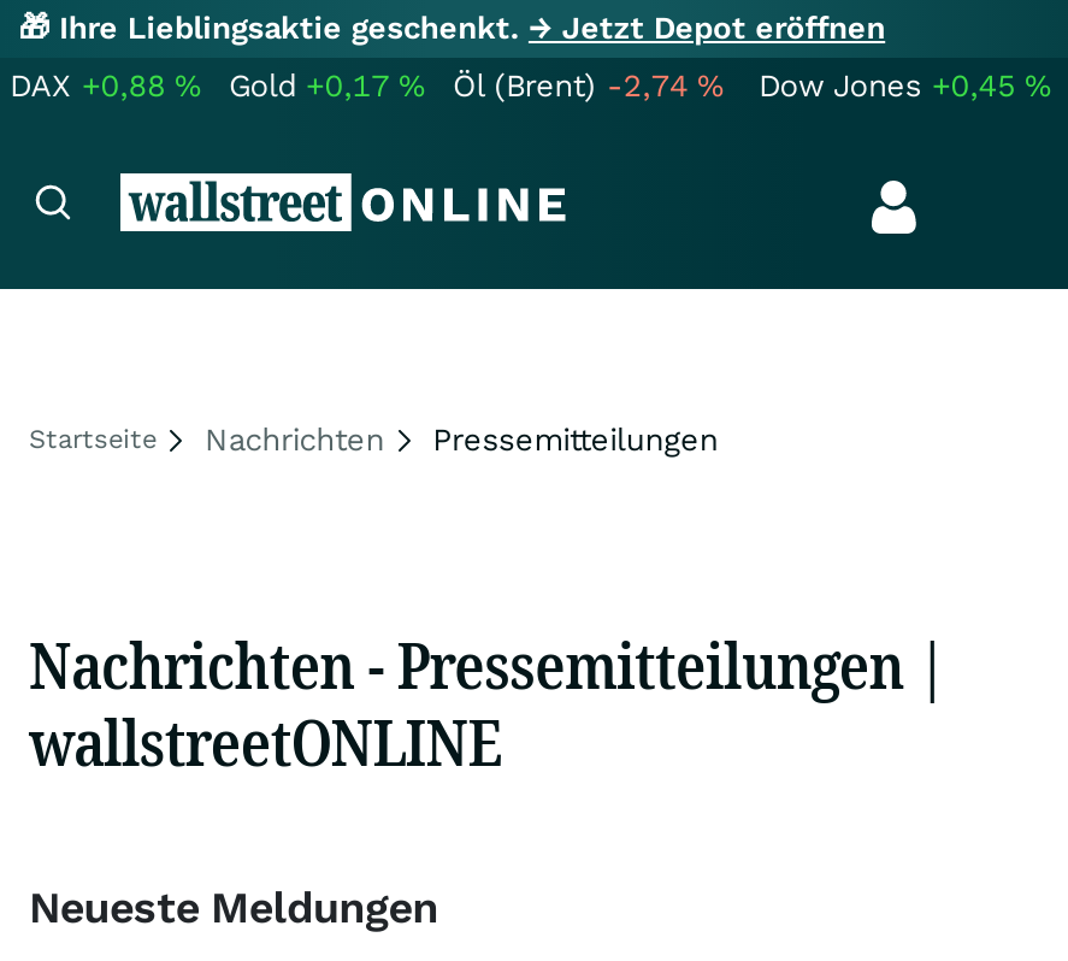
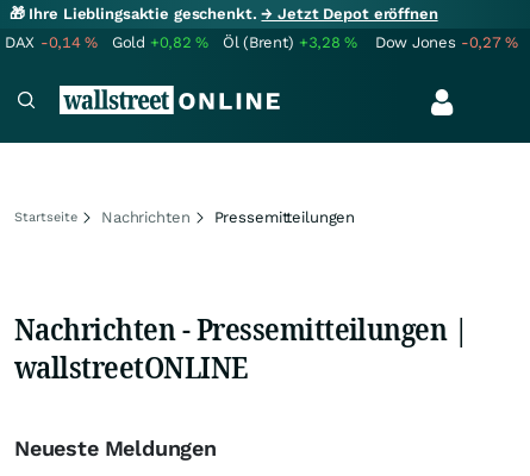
[10,67,200,104] DAX +0,88% -> [5,33,98,51] DAX -0,14%
[229,67,424,104] Gold +0,17% -> [112,33,209,51] Gold +0,82%
[453,67,723,104] Öl (Brent) -2,74% -> [223,33,358,51] Öl (Brent) +3,28%
[759,67,1050,104] Dow Jones +0,45% -> [375,33,518,51] Dow Jones -0,27%

